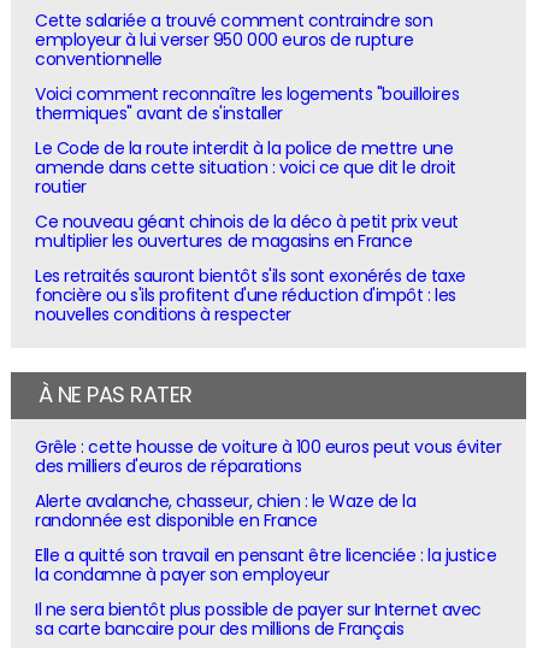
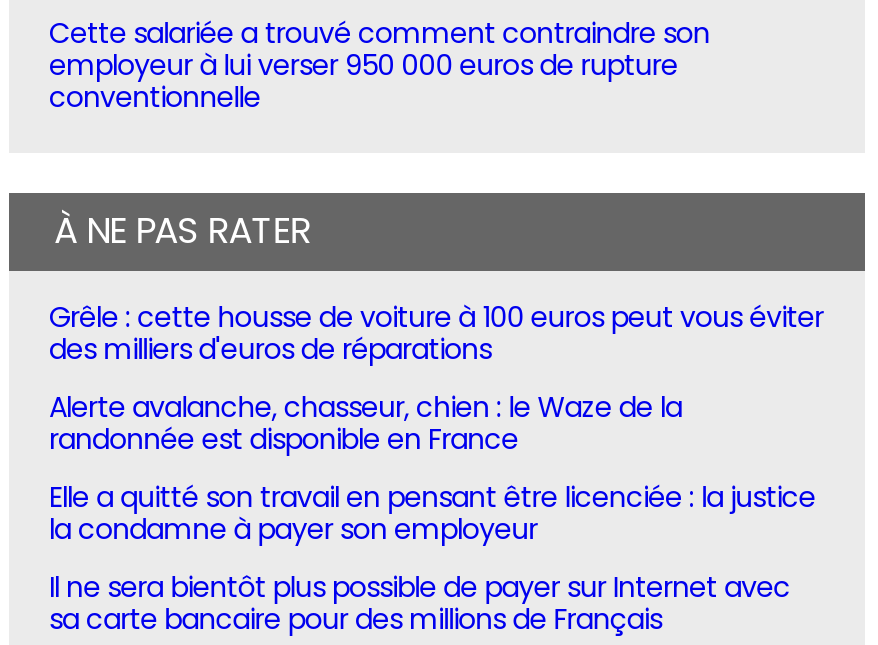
[35,85,465,323] Voici comment reconnaître les logements "bouilloires | thermiques" avant de s'installer | Le Code de la route interdit à la police de mettre une | amende dans cette situation : voici ce que dit le droit | routier | Ce nouveau géant chinois de la déco à petit prix veut | multiplier les ouvertures de magasins en France | Les retraités sauront bientôt s'ils sont exonérés de taxe | foncière ou s'ils profitent d'une réduction d'impôt : les | nouvelles conditions à respecter -> none

